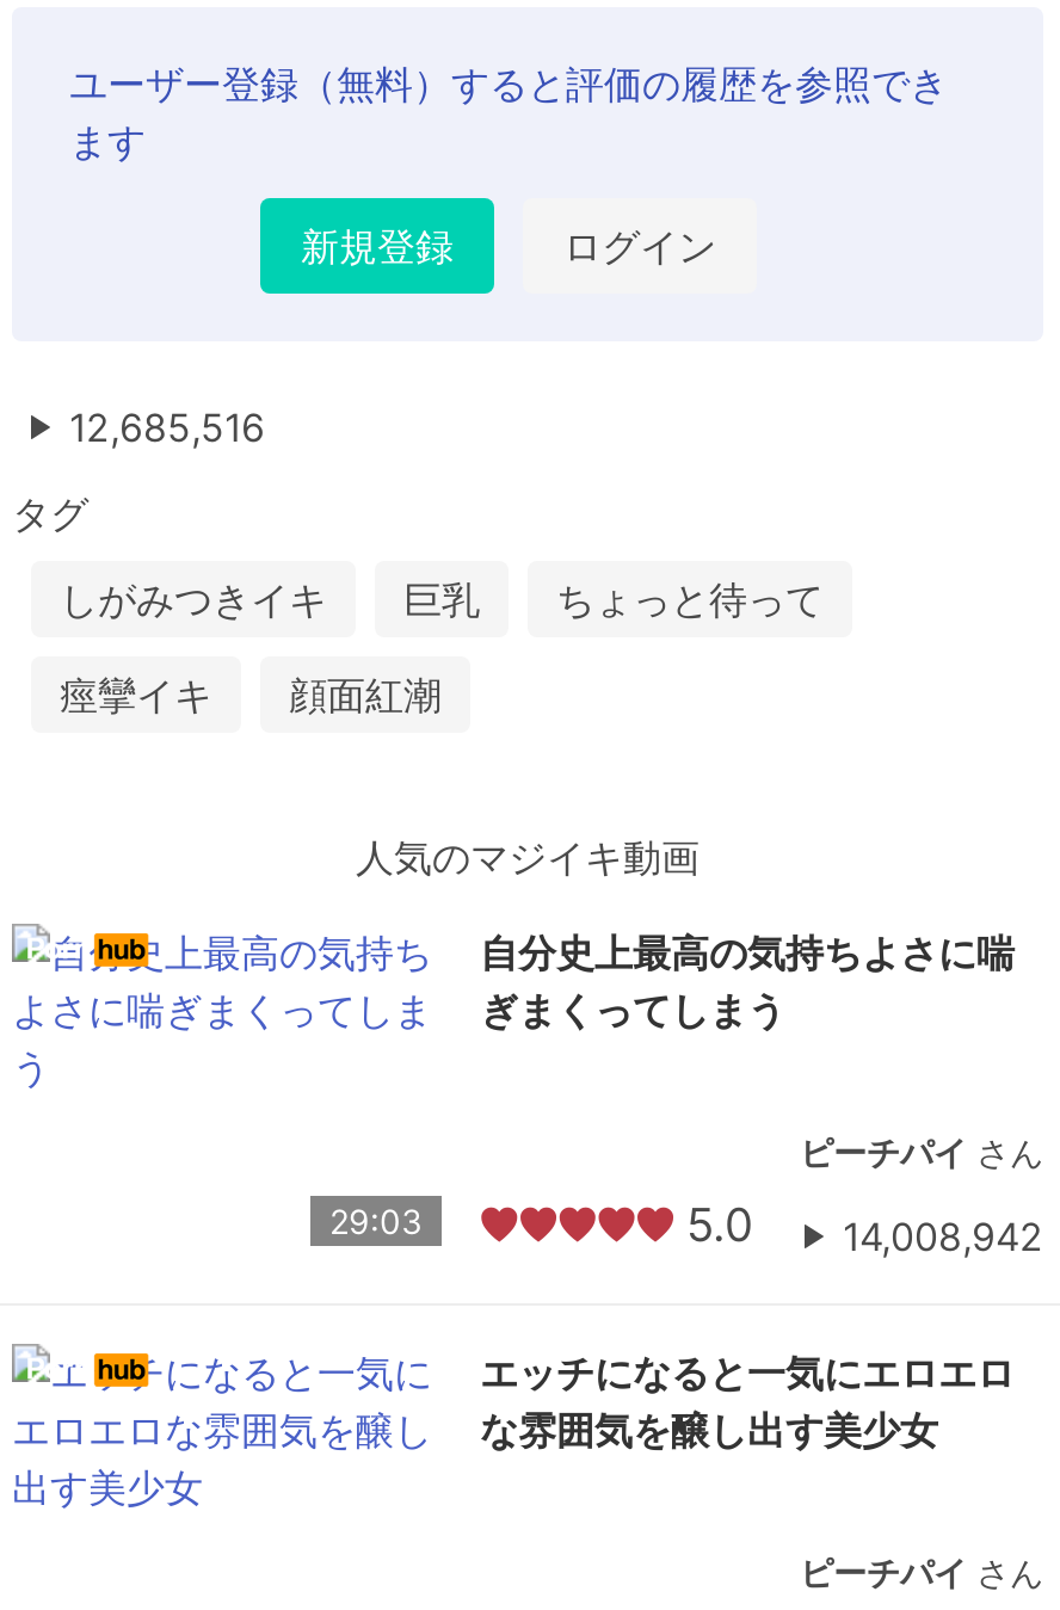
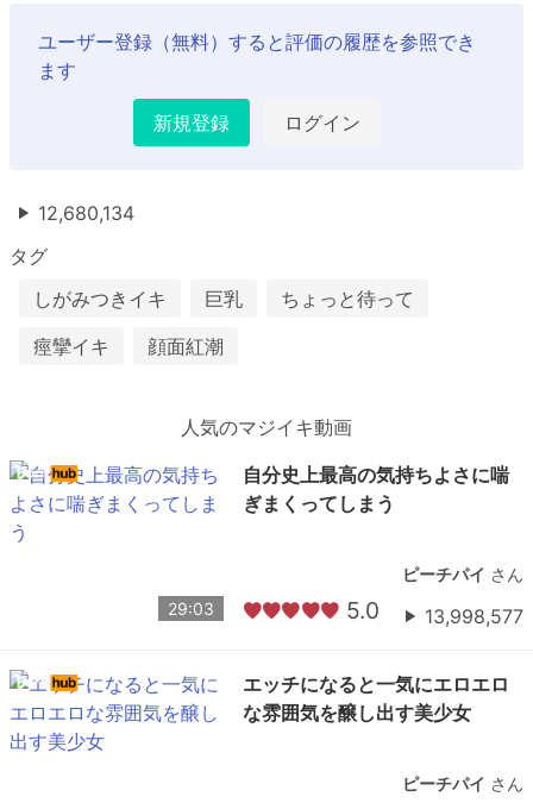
[69,403,265,451] 12,685,516 -> [38,201,134,225] 12,680,134
[686,1196,1043,1260] 5.0 14,008,942 -> [346,596,523,628] 5.0 13,998,577

